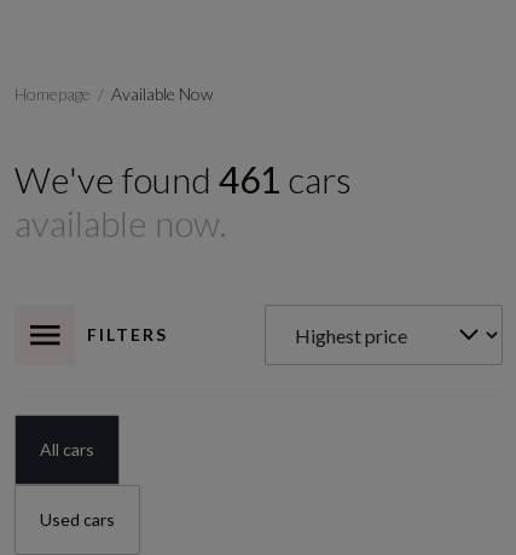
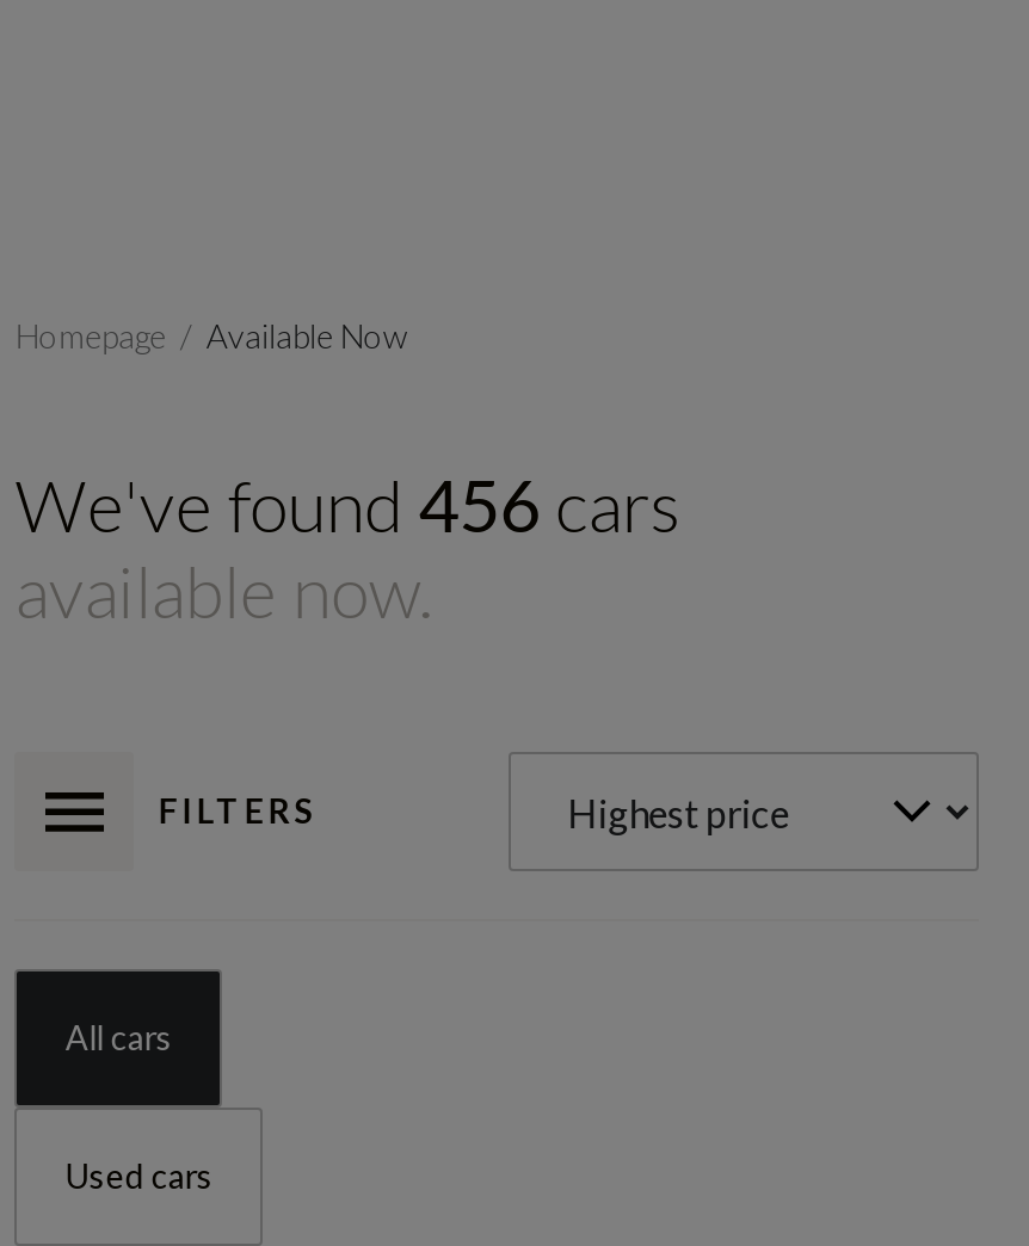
[15,157,352,201] We've found 461 cars -> [15,461,681,547] We've found 456 cars

